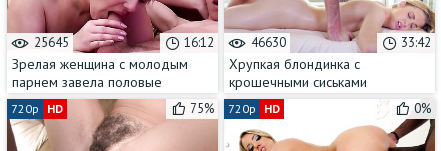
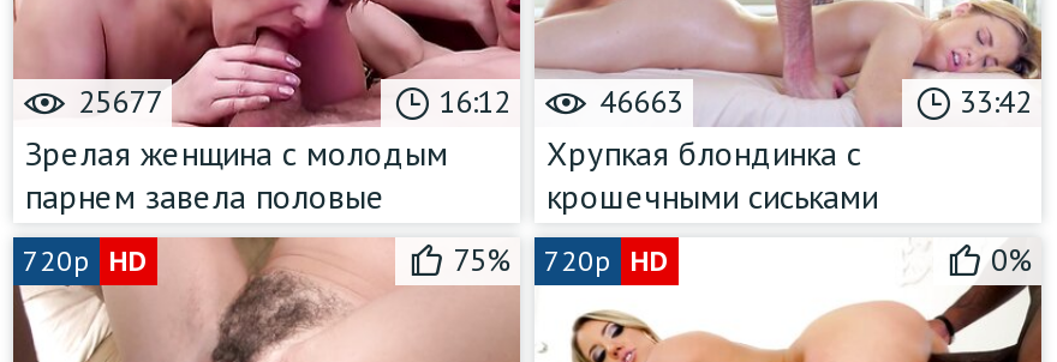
[31,34,69,51] 25645 -> [71,81,162,122] 25677
[184,34,286,51] 16:12 46630 -> [438,81,683,122] 16:12 46663

